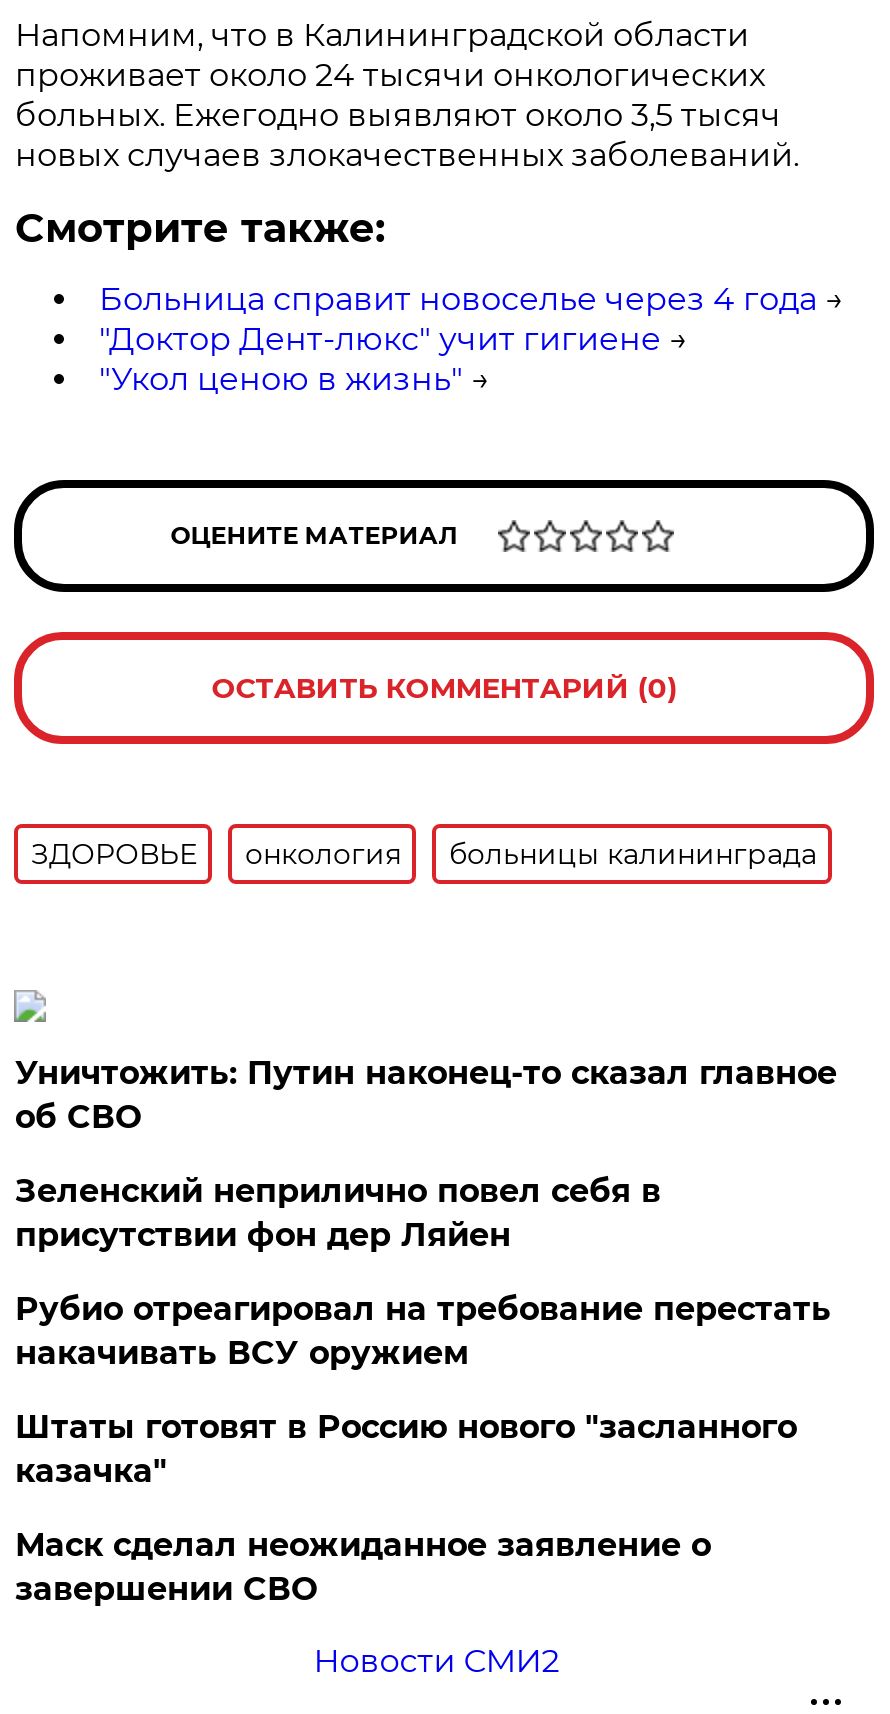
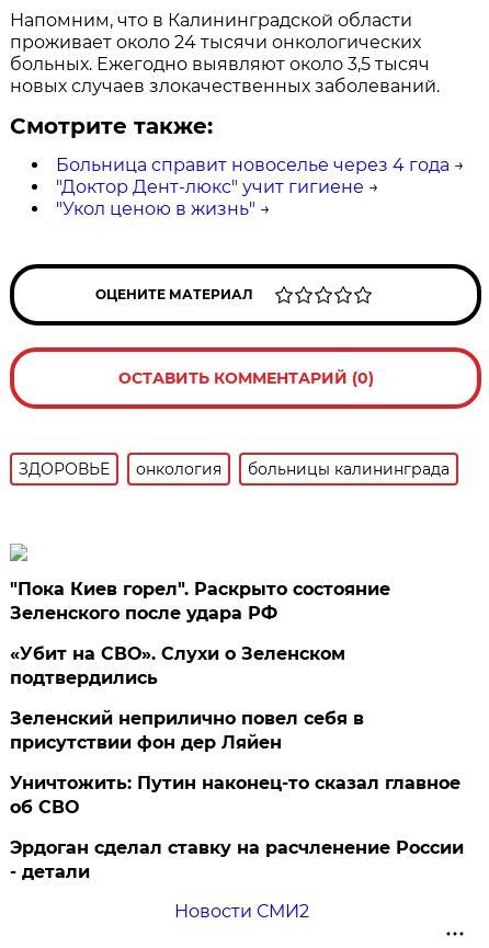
none -> [10,578,391,688] "Пока Киев горел". Раскрыто состояние | Зеленского после удара РФ | «Убит на СВО». Слухи о Зеленском | подтвердились
moved [15,1053,837,1135] -> [10,772,461,817]: Уничтожить: Путин наконец-то сказал главное | об СВО
moved [15,1171,661,1253] -> [10,708,364,752]: Зеленский неприлично повел cебя в | присутствии фон дер Ляйен
[15,1289,831,1607] Рубио отреагировал на требование перестать | накачивать ВСУ оружием | Штаты готовят в Россию нового "засланного | казачка" | Маск сделал неожиданное заявление о | завершении СВО -> [10,837,464,882] Эрдоган сделал ставку на расчленение России | - детали

